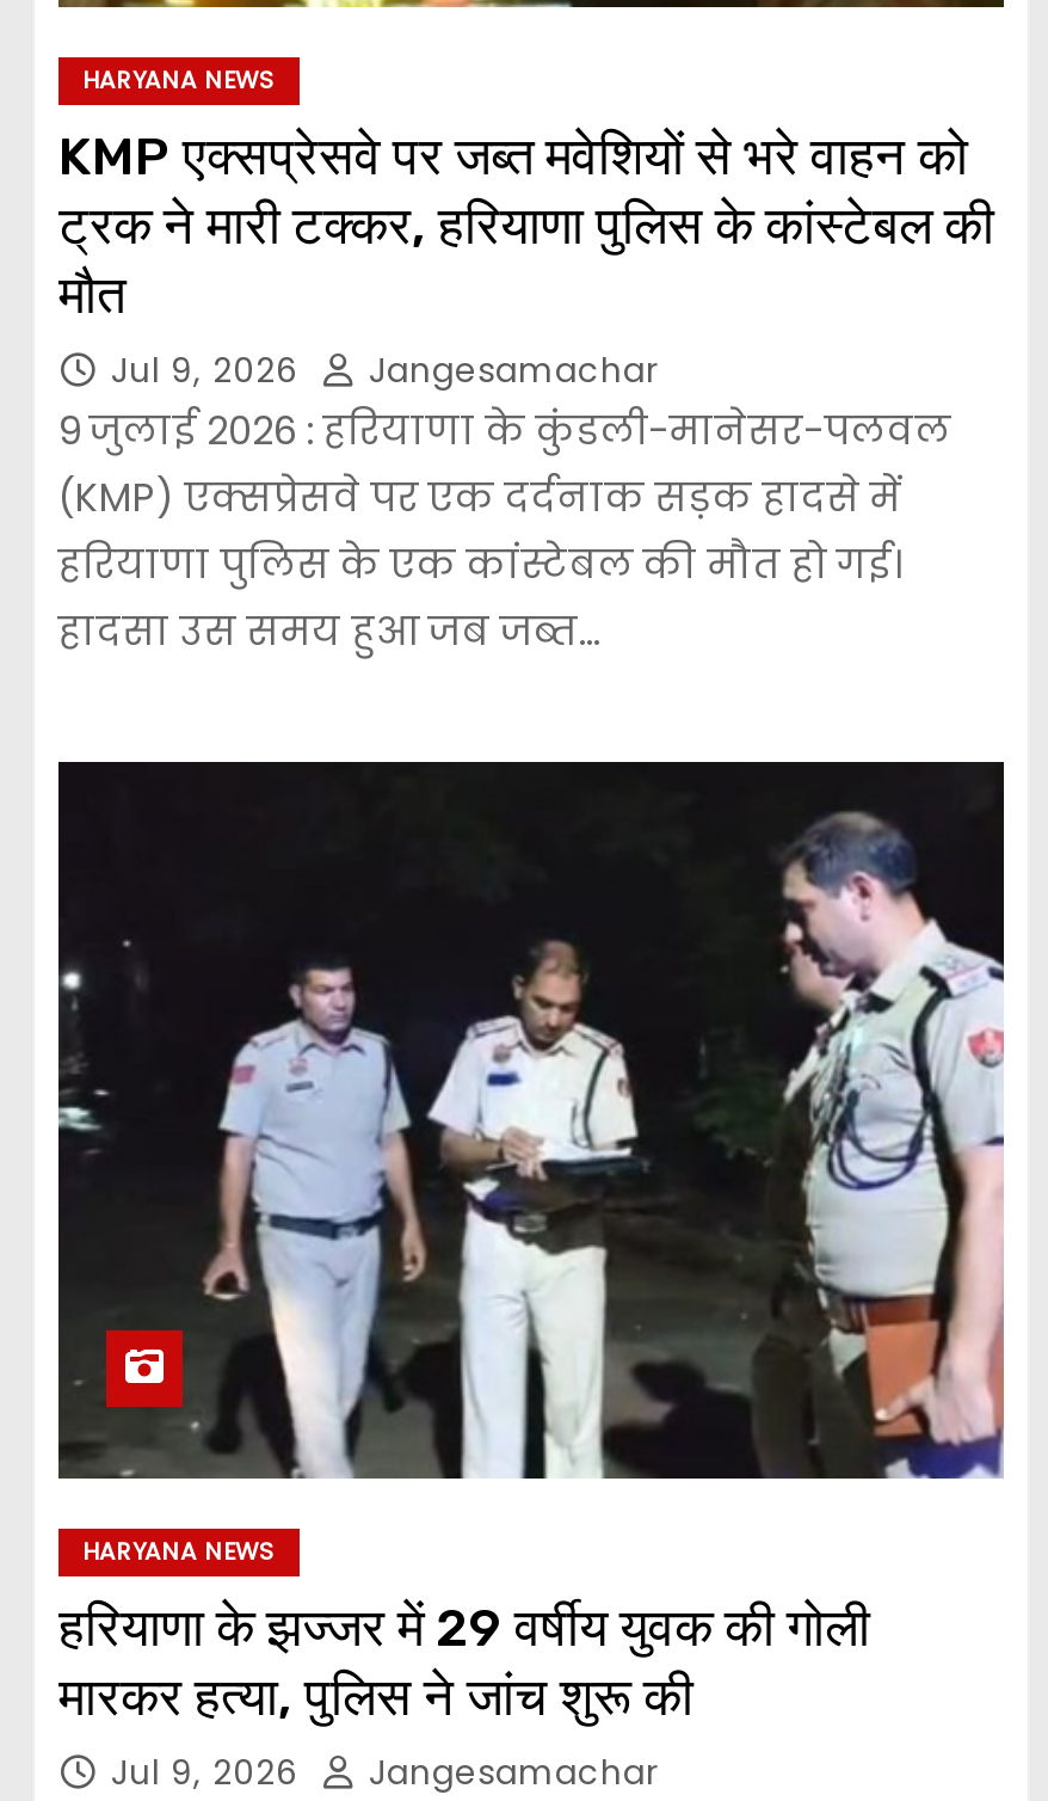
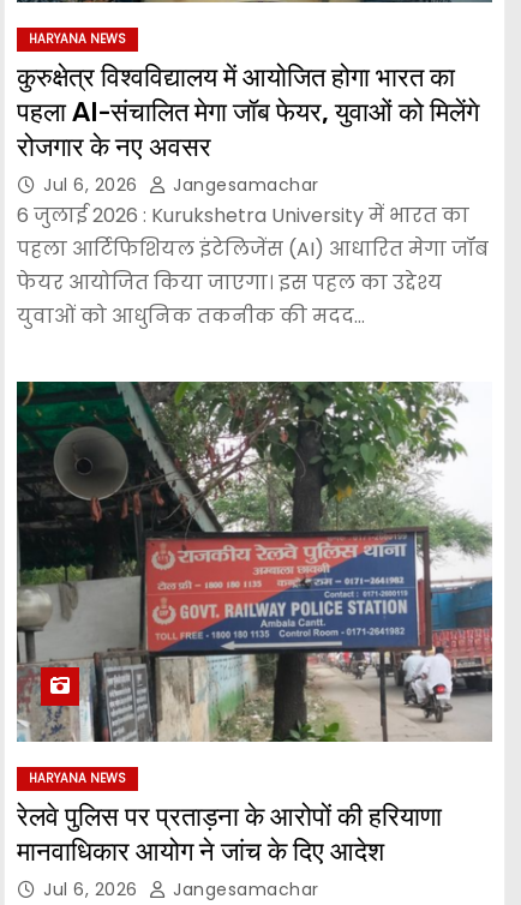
[58,123,994,393] KMP एक्सप्रेसवे पर जब्त मवेशियों से भरे वाहन को | ट्रक ने मारी टक्कर, हरियाणा पुलिस के कांस्टेबल की | मौत | Jul 9, 2026 -> [17,62,479,197] कुरुक्षेत्र विश्वविद्यालय में आयोजित होगा भारत का | पहला AI-संचालित मेगा जॉब फेयर, युवाओं को मिलेंगे | रोजगार के नए अवसर | Jul 6, 2026
[58,402,951,658] 9 जुलाई 2026 : हरियाणा के कुंडली-मानेसर-पलवल | (KMP) एक्सप्रेसवे पर एक दर्दनाक सड़क हादसे में | हरियाणा पुलिस के एक कांस्टेबल की मौत हो गई। | हादसा उस समय हुआ जब जब्त… -> [17,202,489,331] 6 जुलाई 2026 : Kurukshetra University में भारत का | पहला आर्टिफिशियल इंटेलिजेंस (AI) आधारित मेगा जॉब | फेयर आयोजित किया जाएगा। इस पहल का उद्देश्य | युवाओं को आधुनिक तकनीक की मदद…
[56,760,1006,1481] [image] -> [16,380,493,743] [image]
[58,1594,870,1795] हरियाणा के झज्जर में 29 वर्षीय युवक की गोली | मारकर हत्या, पुलिस ने जांच शुरू की | Jul 9, 2026 -> [17,801,442,902] रेलवे पुलिस पर प्रताड़ना के आरोपों की हरियाणा | मानवाधिकार आयोग ने जांच के दिए आदेश | Jul 6, 2026

